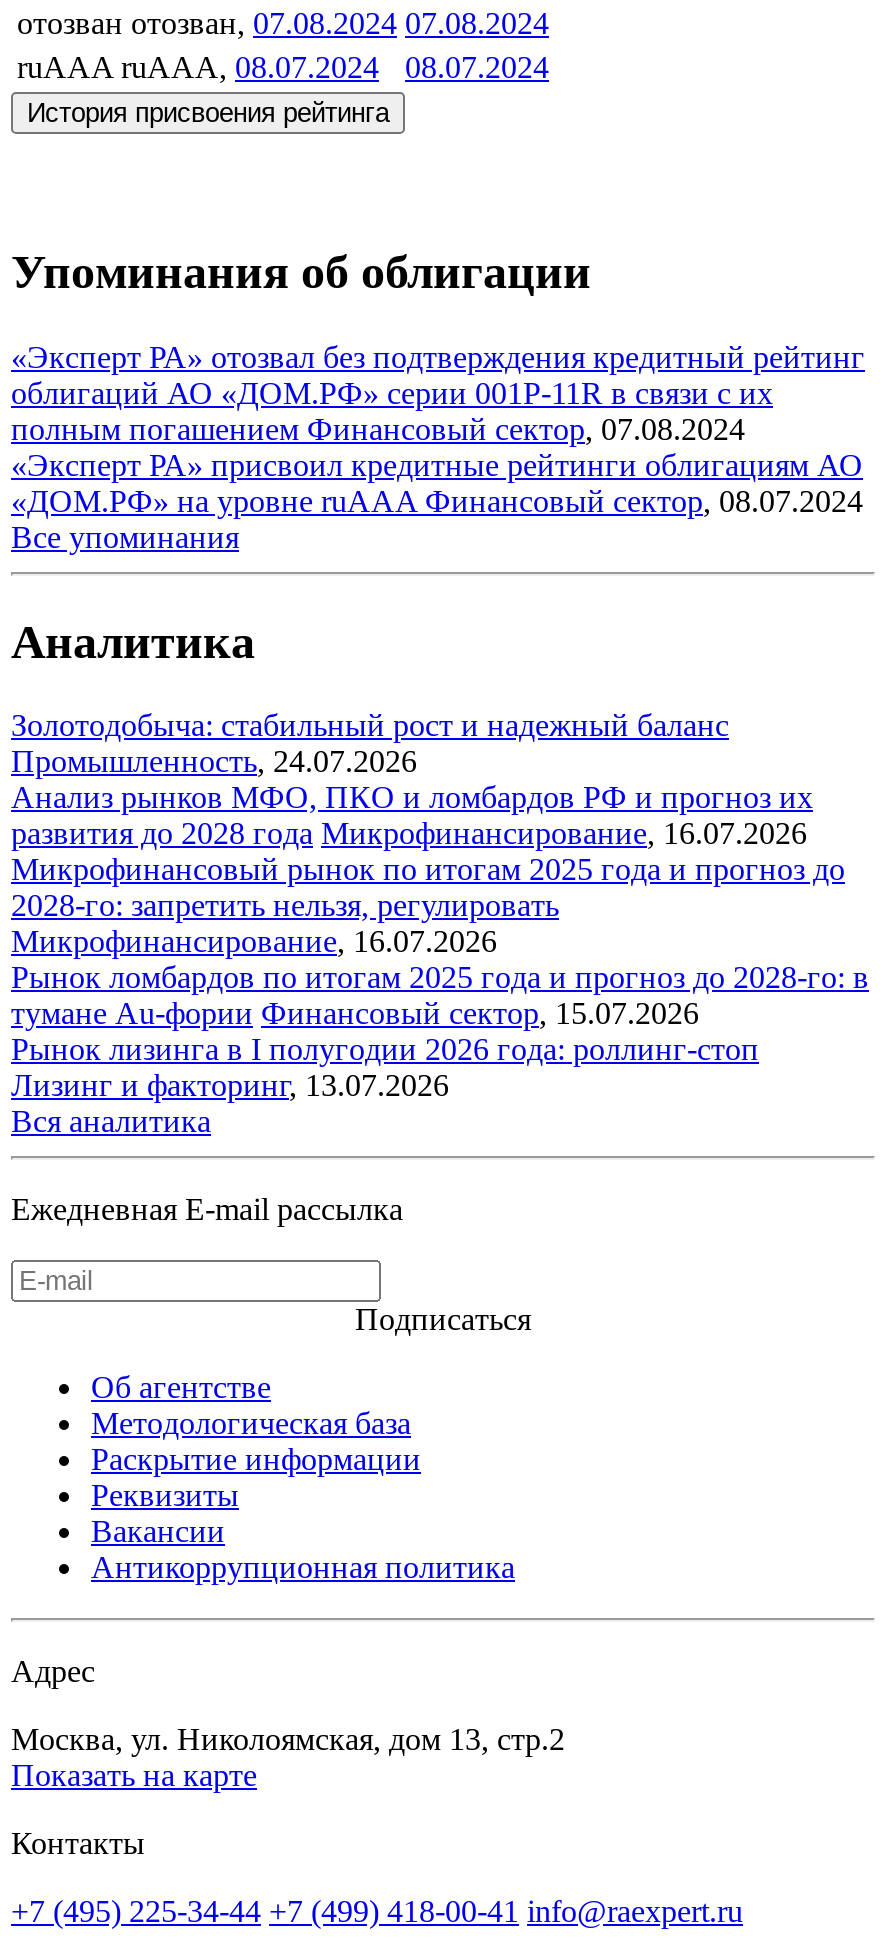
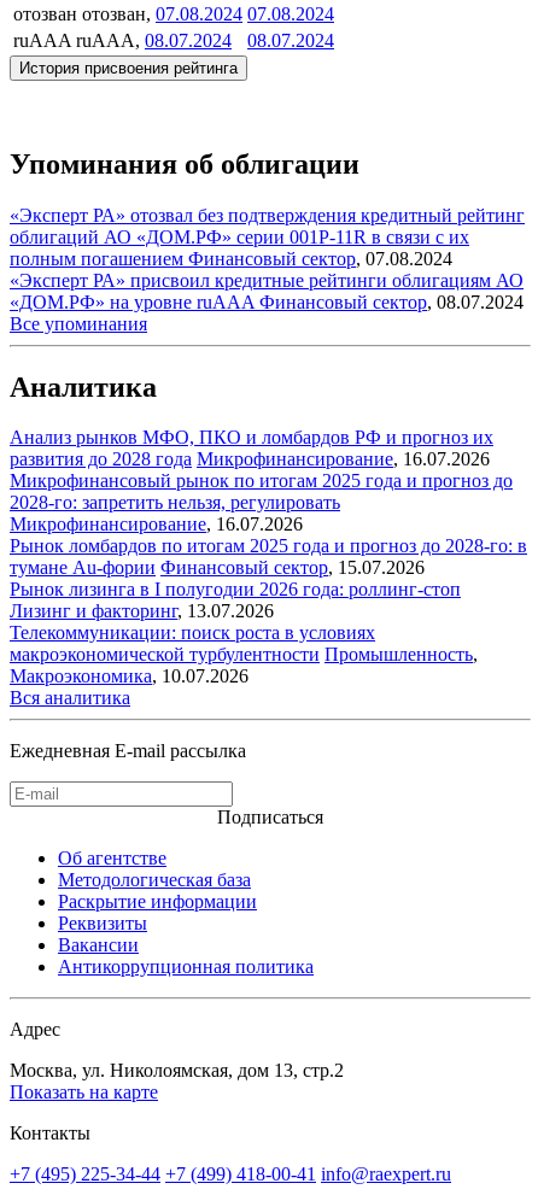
[11,709,729,779] Золотодобыча: стабильный рост и надежный баланс | Промышленность, 24.07.2026 -> none
moved [11,781,869,1103] -> [10,427,527,621]: Анализ рынков МФО, ПКО и ломбардов РФ и прогноз их | развития до 2028 года Микрофинансирование, 16.07.2026 | Микрофинансовый рынок по итогам 2025 года и прогноз до | ... | Рынок лизинга в I полугодии 2026 года: роллинг-стоп | Лизинг и факторинг, 13.07.2026
none -> [10,623,478,687] Телекоммуникации: поиск роста в условиях | макроэкономической турбулентности Промышленность, | Макроэкономика, 10.07.2026

